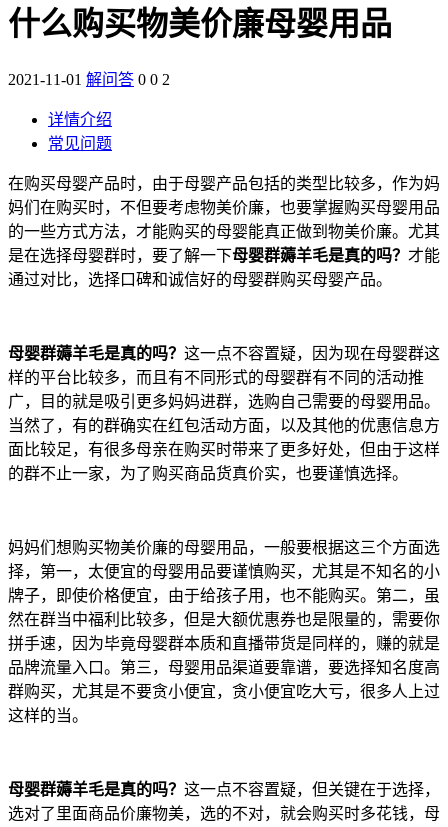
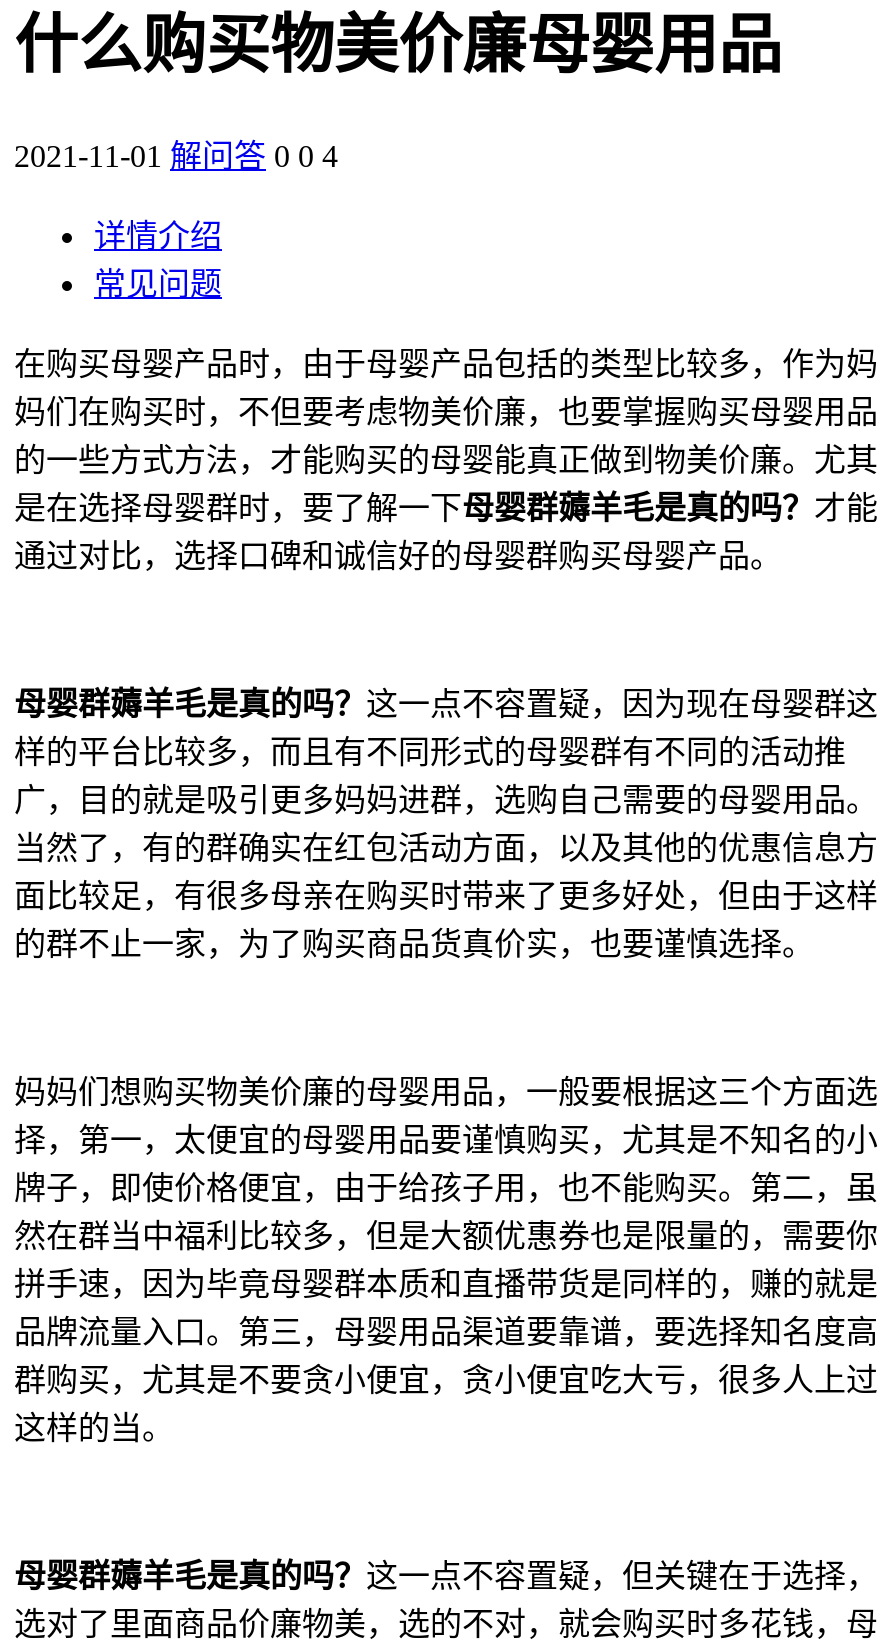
[8,71,170,88] 2021-11-01 解问答 0 0 2 -> [14,139,338,173] 2021-11-01 解问答 0 0 4

